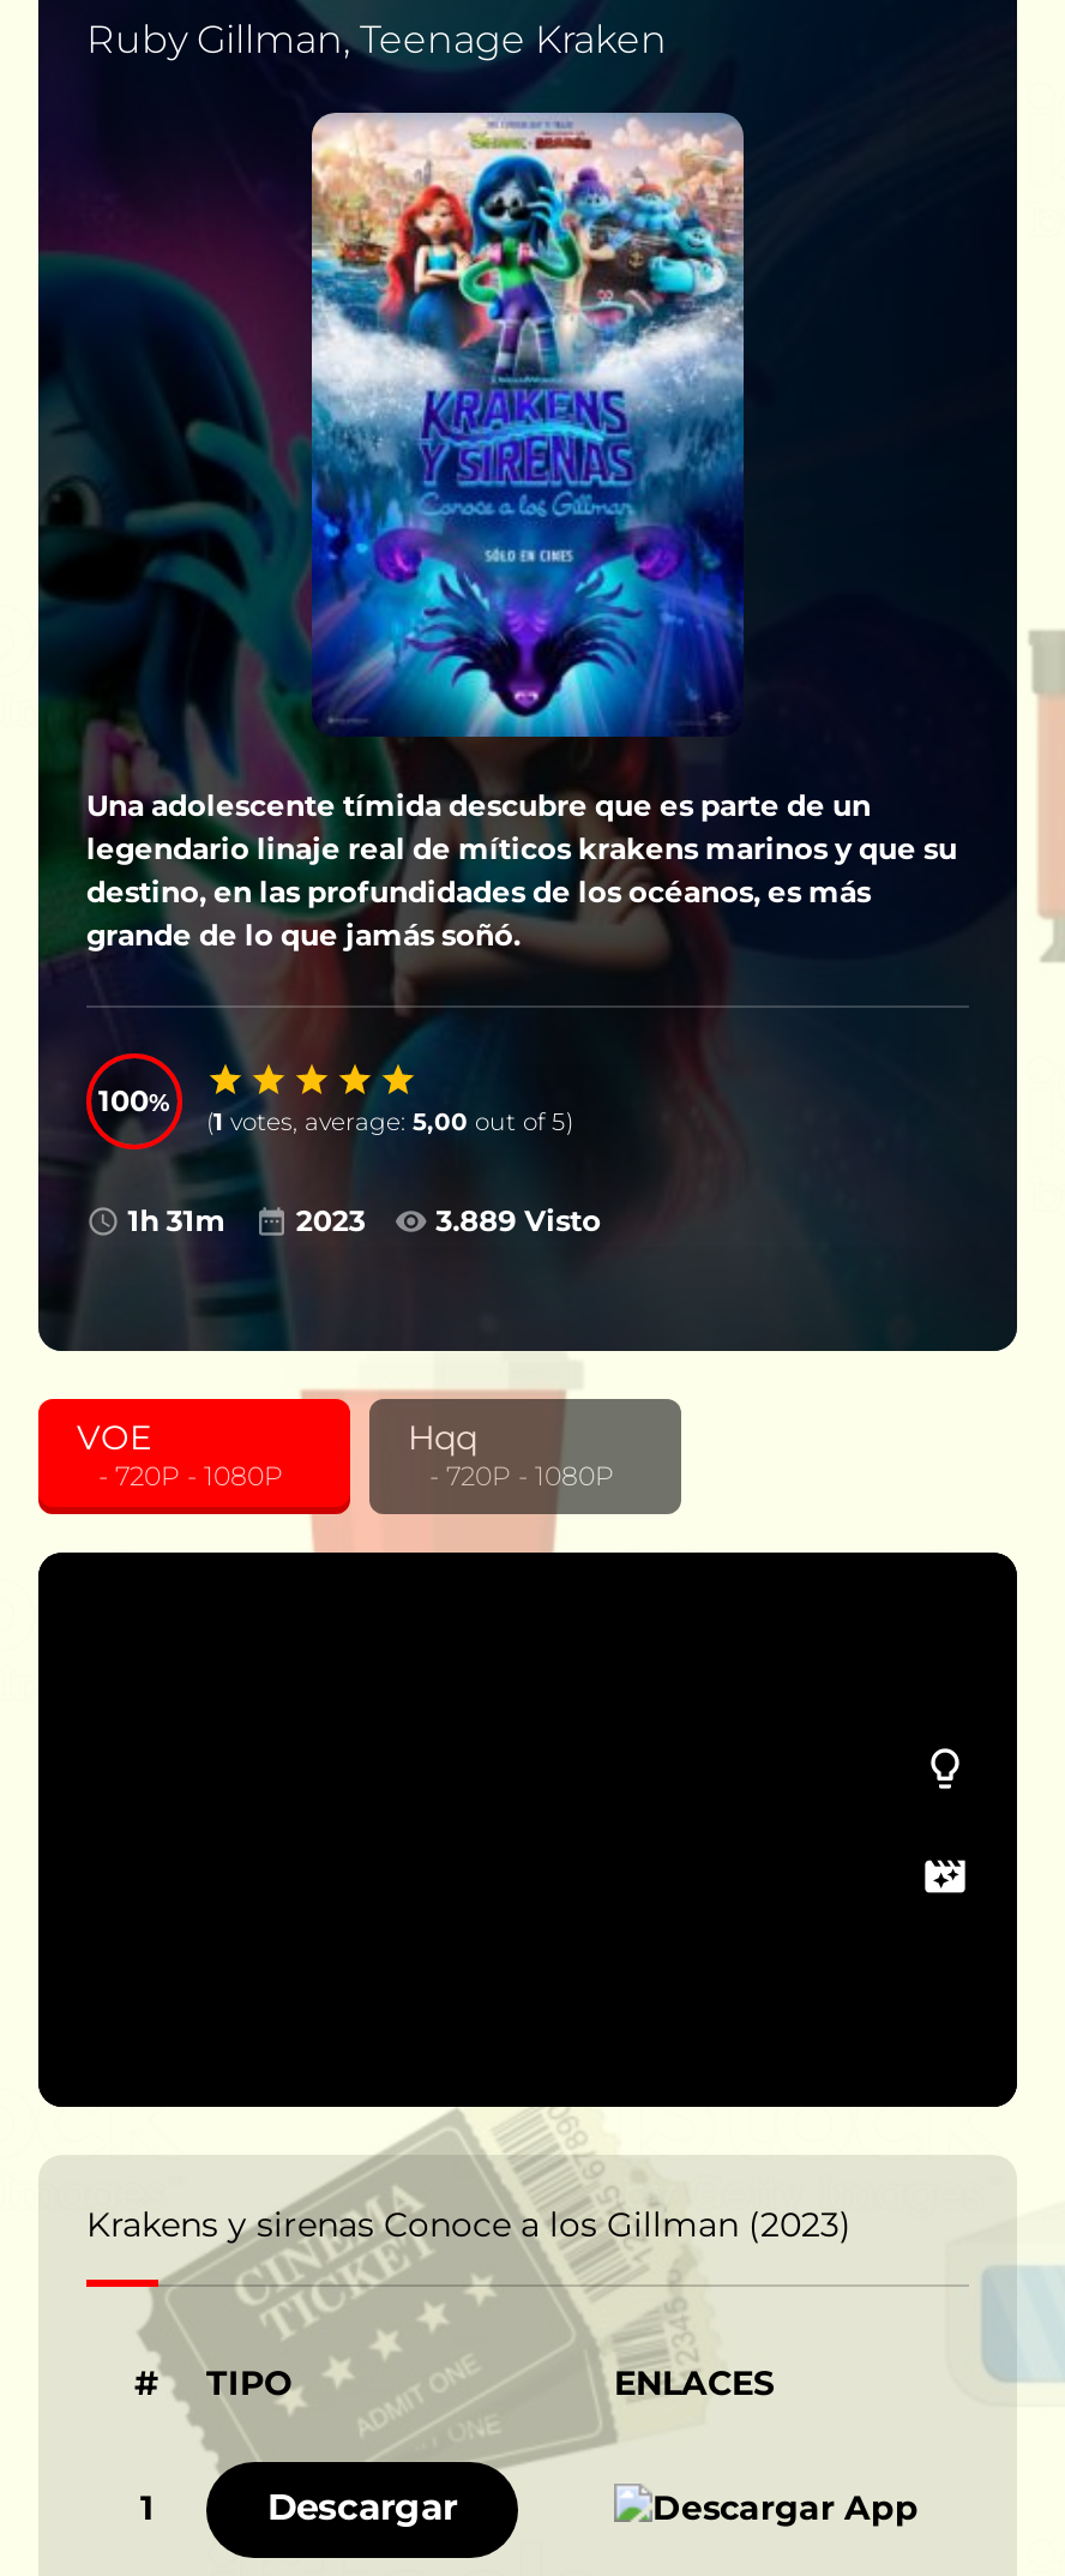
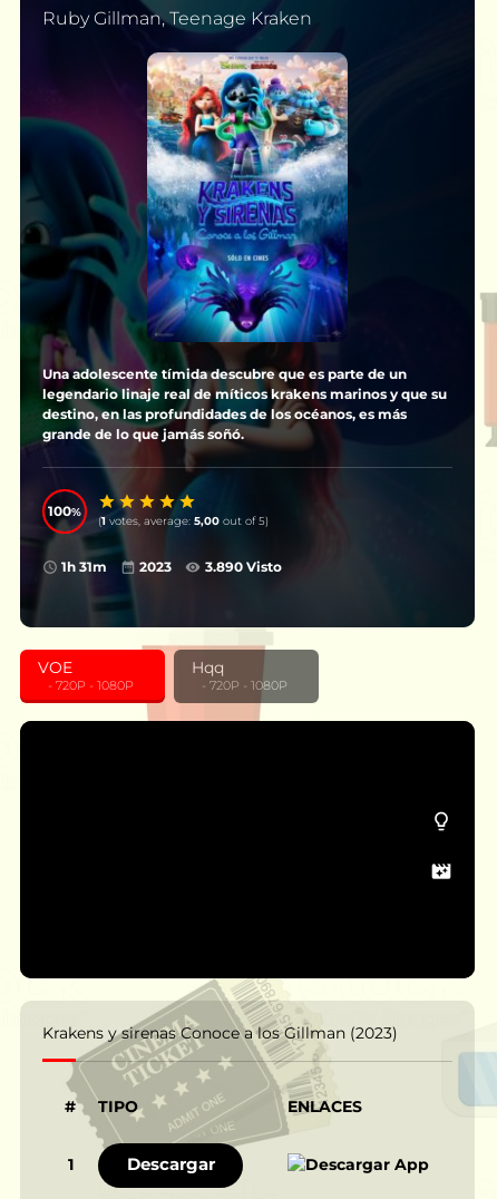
[128,1202,601,1238] 1h 31m 2023 3.889 Visto -> [62,558,281,575] 1h 31m 2023 3.890 Visto

